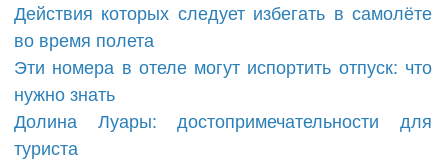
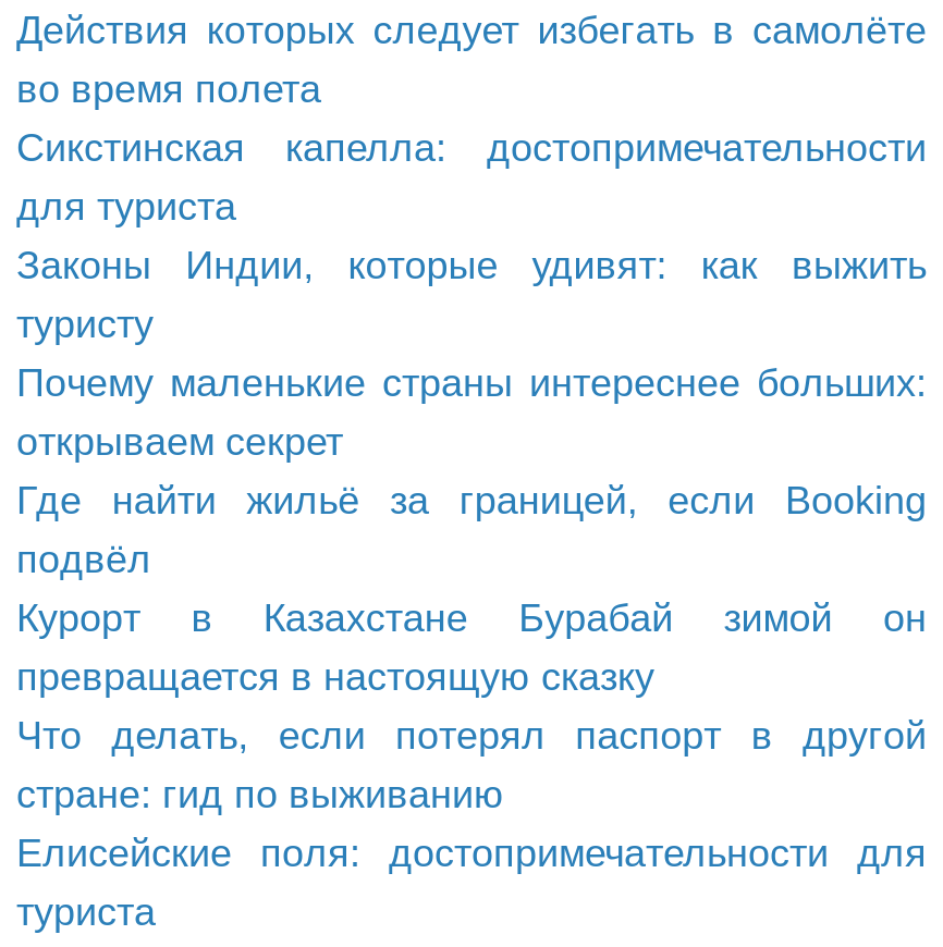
[14,58,432,132] Эти номера в отеле могут испортить отпуск: что | нужно знать | Долина Луары: достопримечательности для -> [16,127,927,876] Сикстинская капелла: достопримечательности | для туриста | Законы Индии, которые удивят: как выжить | туристу | Почему маленькие страны интереснее больших: | открываем секрет | Где найти жильё за границей, если Booking | подвёл | Курорт в Казахстане Бурабай зимой он | превращается в настоящую сказку | Что делать, если потерял паспорт в другой | стране: гид по выживанию | Елисейские поля: достопримечательности для

